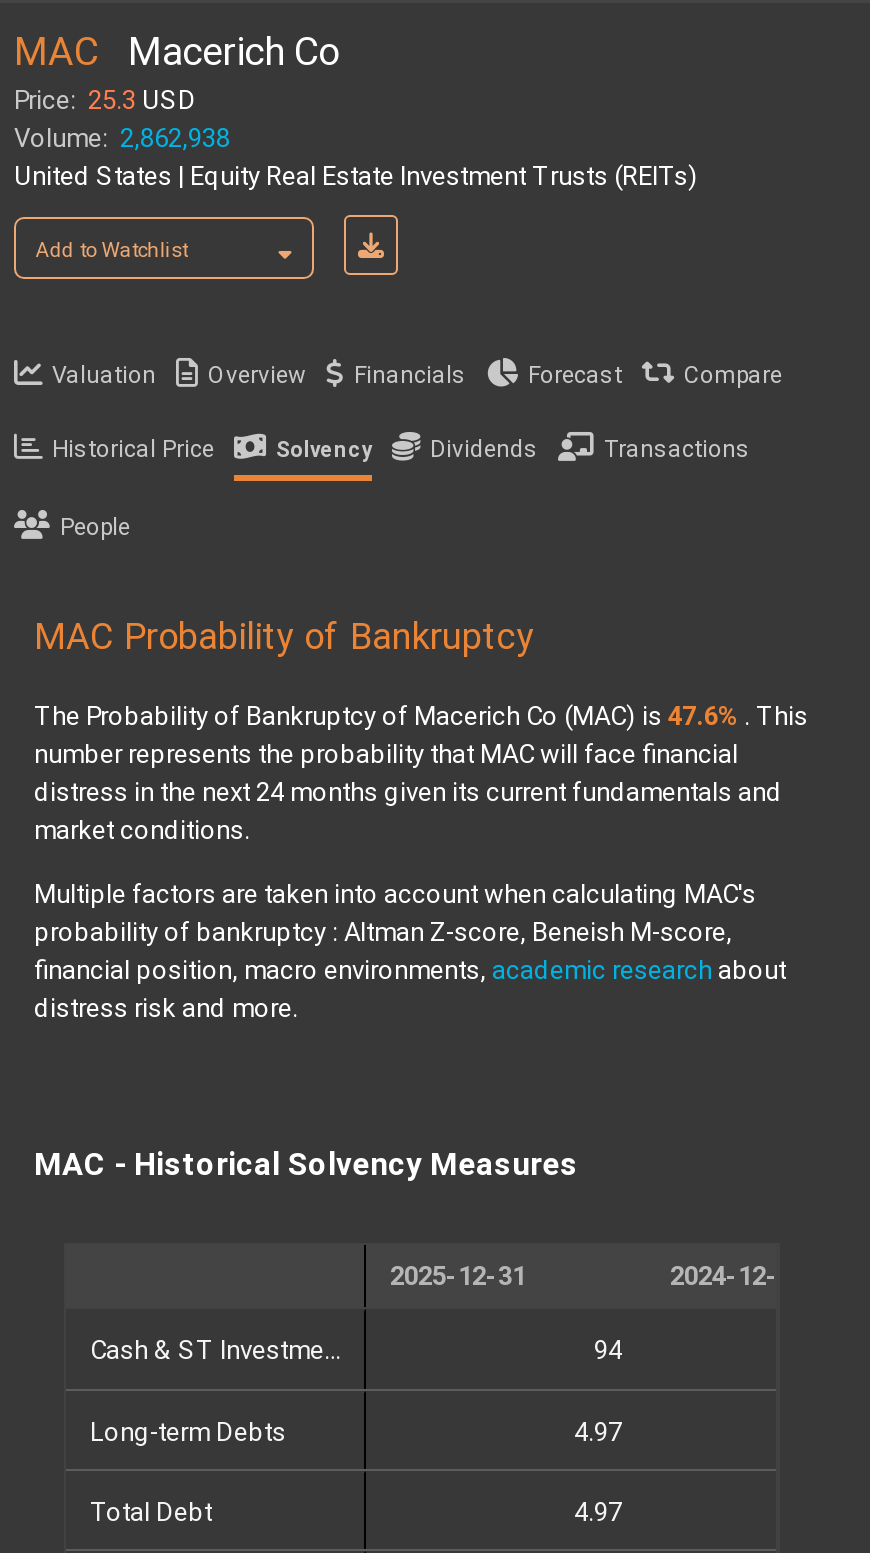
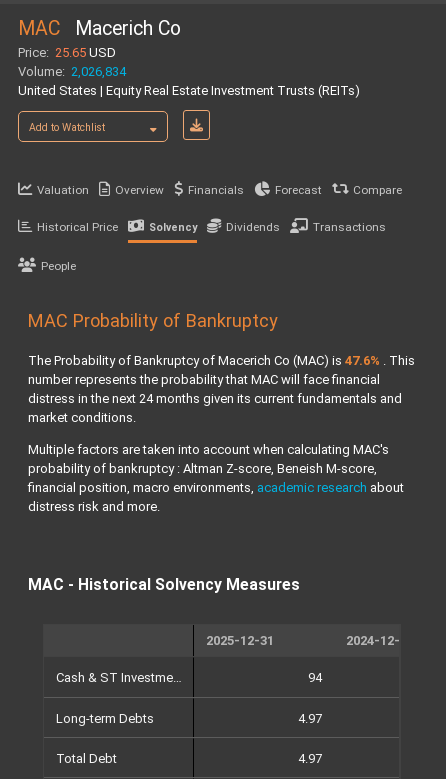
[14,85,196,115] Price: 25.3 USD -> [18,45,116,60] Price: 25.65 USD
[14,123,230,153] Volume: 2,862,938 -> [18,64,126,79] Volume: 2,026,834

